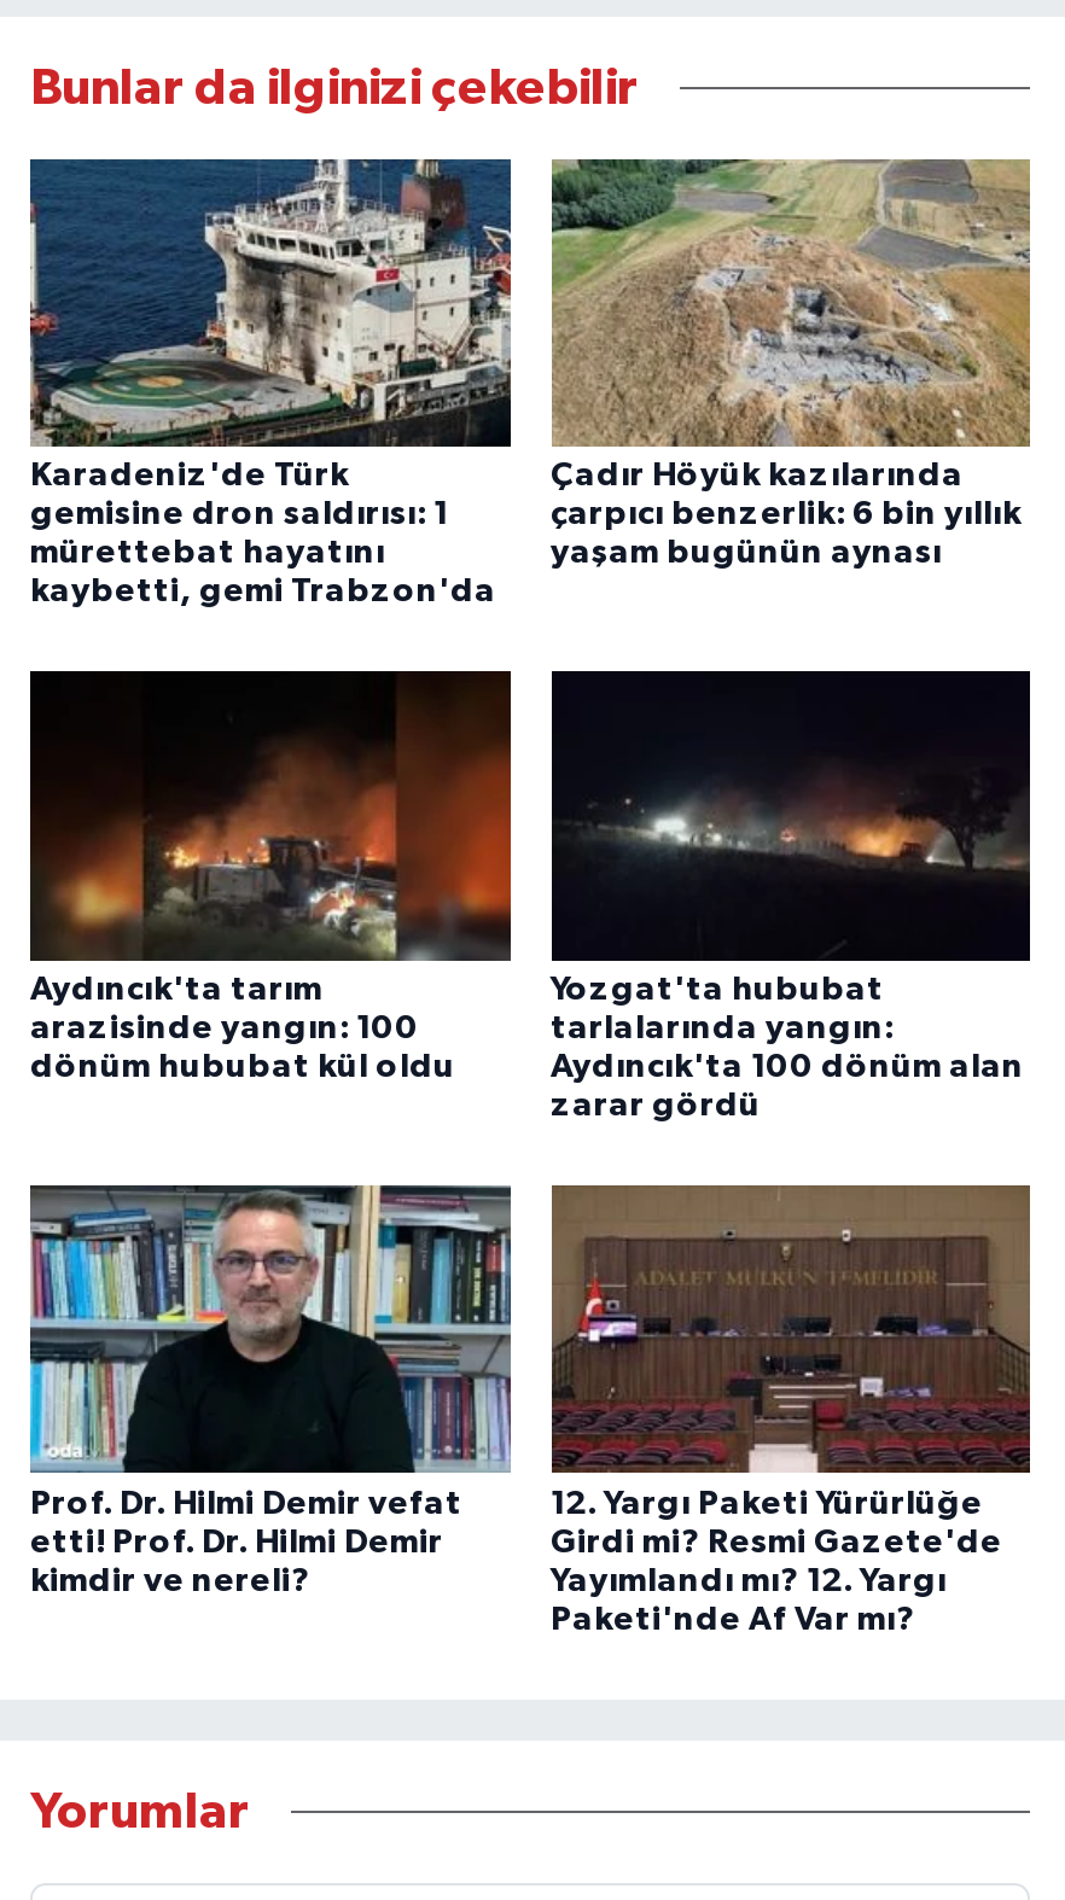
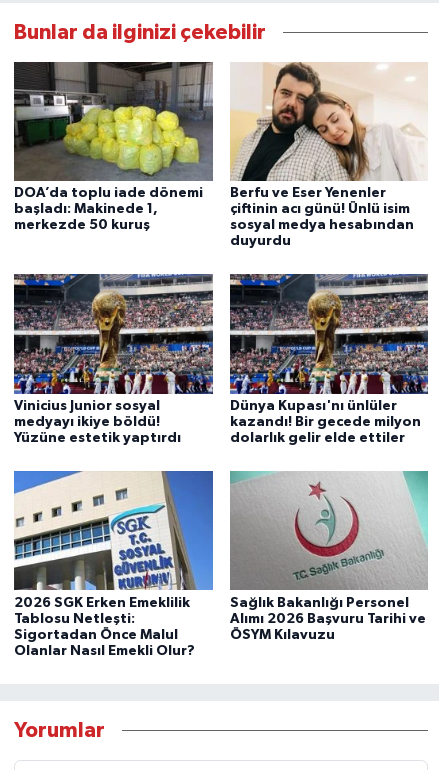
[30,157,513,608] [image] | Karadeniz'de Türk | gemisine dron saldırısı: 1 | mürettebat hayatını | kaybetti, gemi Trabzon'da -> [13,61,214,232] [image] | DOA’da toplu iade dönemi | başladı: Makinede 1, | merkezde 50 kuruş
[549,157,1032,570] [image] | Çadır Höyük kazılarında | çarpıcı benzerlik: 6 bin yıllık | yaşam bugünün aynası -> [229,61,428,248] [image] | Berfu ve Eser Yenenler | çiftinin acı günü! Ünlü isim | sosyal medya hesabından | duyurdu
[30,669,513,1084] [image] | Aydıncık'ta tarım | arazisinde yangın: 100 | dönüm hububat kül oldu -> [13,273,214,445] [image] | Vinicius Junior sosyal | medyayı ikiye böldü! | Yüzüne estetik yaptırdı
[551,669,1032,1122] [image] | Yozgat'ta hububat | tarlalarında yangın: | Aydıncık'ta 100 dönüm alan | zarar gördü -> [229,273,429,445] [image] | Dünya Kupası'nı ünlüler | kazandı! Bir gecede milyon | dolarlık gelir elde ettiler
[28,1183,513,1597] [image] | Prof. Dr. Hilmi Demir vefat | etti! Prof. Dr. Hilmi Demir | kimdir ve nereli? -> [13,470,214,658] [image] | 2026 SGK Erken Emeklilik | Tablosu Netleşti: | Sigortadan Önce Malul | Olanlar Nasıl Emekli Olur?
[551,1183,1032,1636] [image] | 12. Yargı Paketi Yürürlüğe | Girdi mi? Resmi Gazete'de | Yayımlandı mı? 12. Yargı | Paketi'nde Af Var mı? -> [229,470,429,642] [image] | Sağlık Bakanlığı Personel | Alımı 2026 Başvuru Tarihi ve | ÖSYM Kılavuzu

